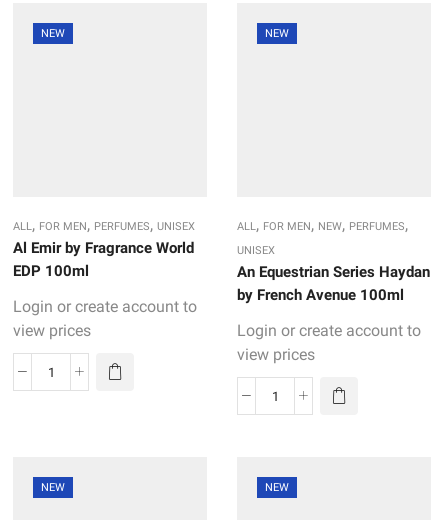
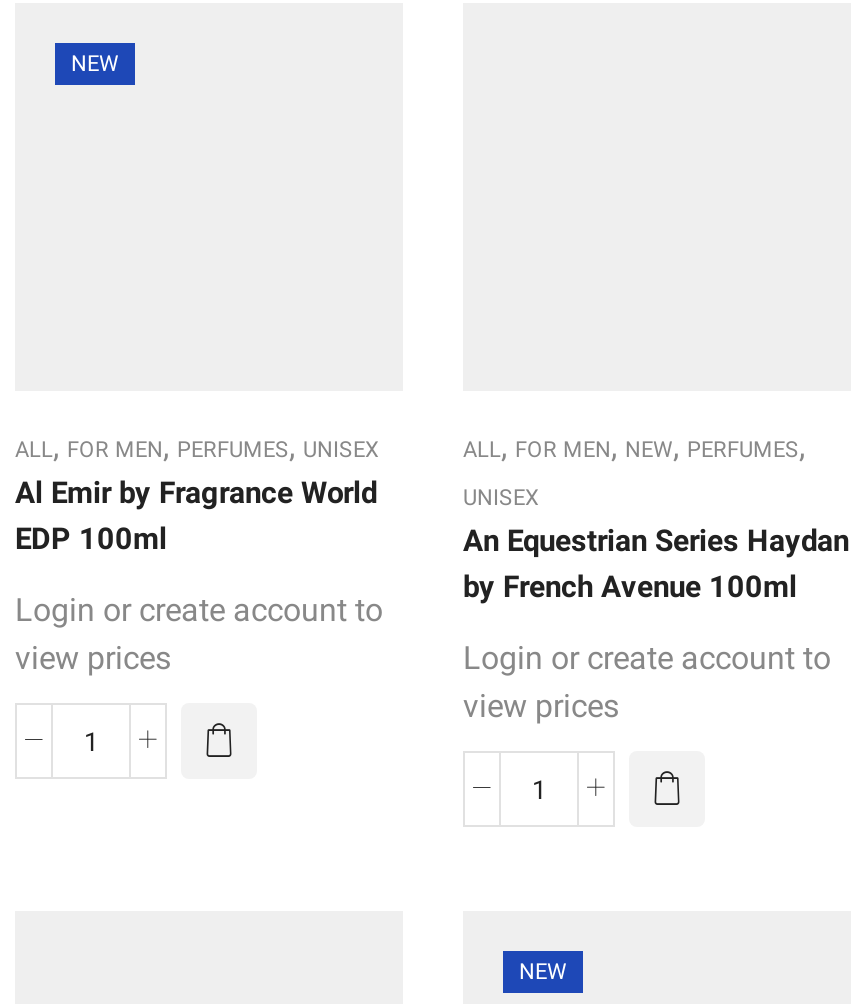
[265,27,289,40] NEW -> none
[41,481,65,494] NEW -> none

